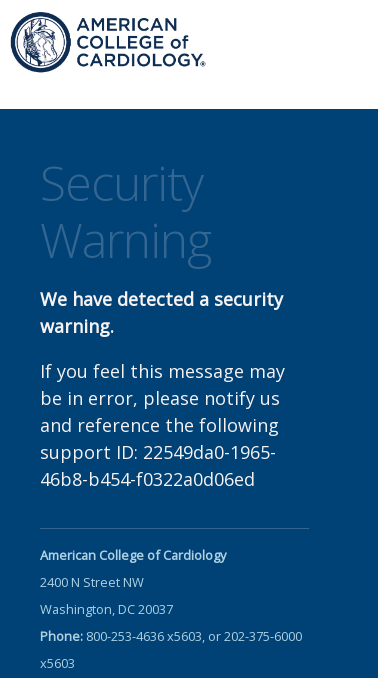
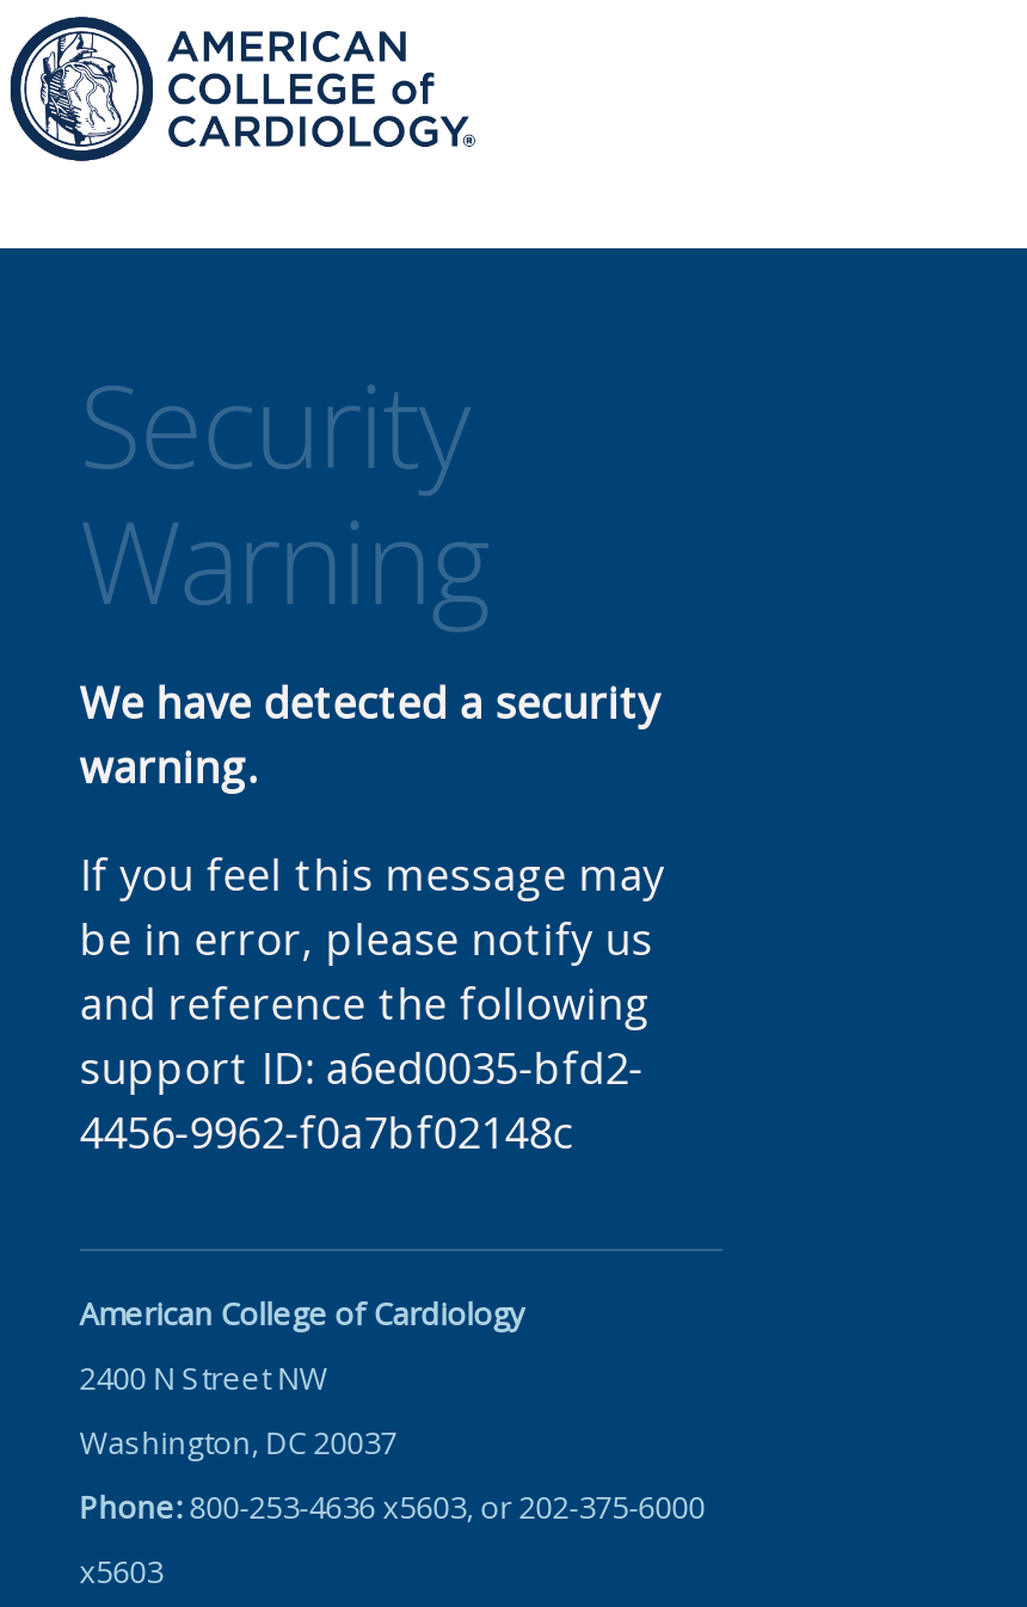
[40,440,276,491] support ID: 22549da0-1965- | 46b8-b454-f0322a0d06ed -> [80,1039,643,1161] support ID: a6ed0035-bfd2- | 4456-9962-f0a7bf02148c

